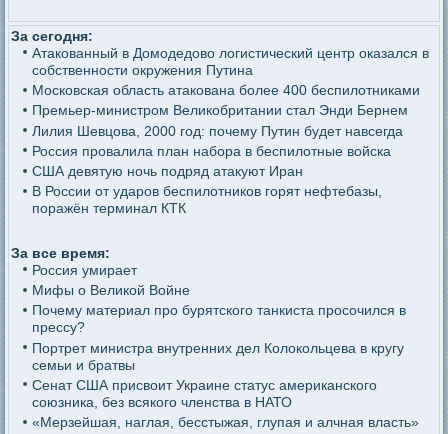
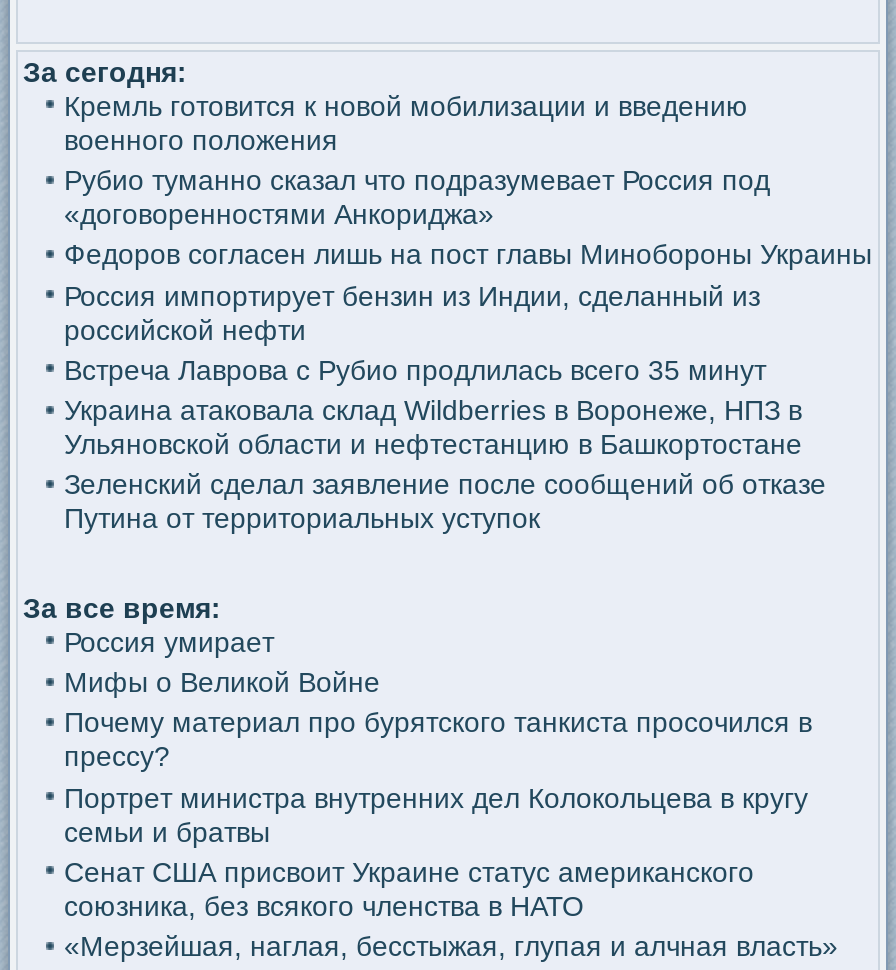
[32,45,429,216] Атакованный в Домодедово логистический центр оказался в | собственности окружения Путина | Московская область атакована более 400 беспилотниками | Премьер-министром Великобритании стал Энди Бернем | Лилия Шевцова, 2000 год: почему Путин будет навсегда | Россия провалила план набора в беспилотные войска | США девятую ночь подряд атакуют Иран | В России от ударов беспилотников горят нефтебазы, | поражён терминал КТК -> [64,90,872,535] Кремль готовится к новой мобилизации и введению | военного положения | Рубио туманно сказал что подразумевает Россия под | «договоренностями Анкориджа» | Федоров согласен лишь на пост главы Минобороны Украины | Россия импортирует бензин из Индии, сделанный из | российской нефти | Встреча Лаврова с Рубио продлилась всего 35 минут | Украина атаковала склад Wildberries в Воронеже, НПЗ в | Ульяновской области и нефтестанцию в Башкортостане | Зеленский сделал заявление после сообщений об отказе | Путина от территориальных уступок

